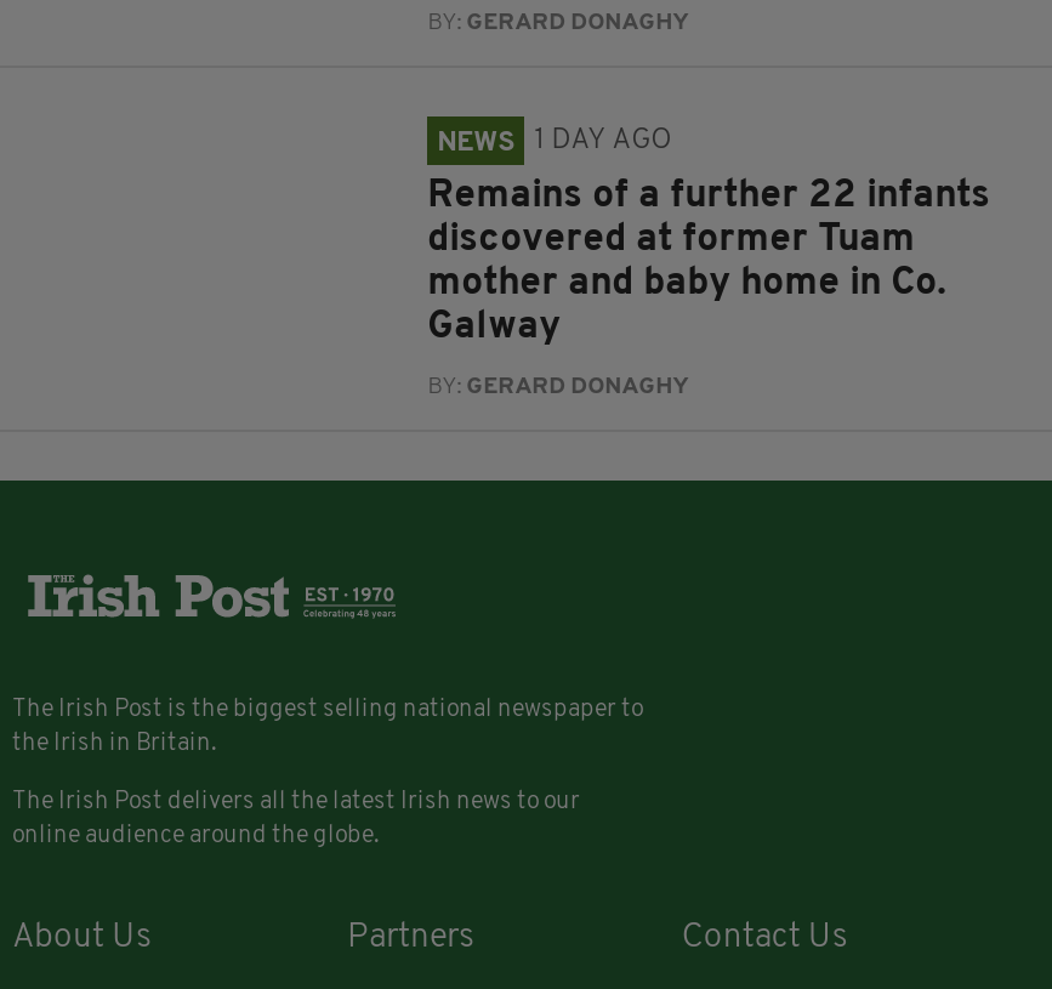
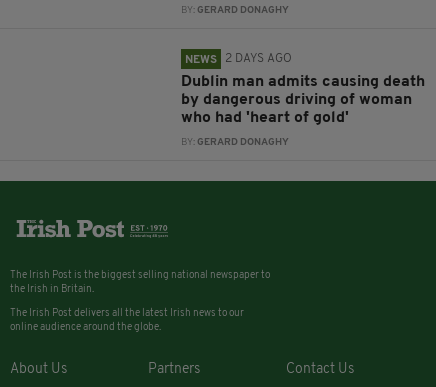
[437,127,672,159] NEWS 1 DAY AGO -> [185,53,292,66] NEWS 2 DAYS AGO
[427,178,990,348] Remains of a further 22 infants | discovered at former Tuam | mother and baby home in Co. | Galway -> [181,74,425,126] Dublin man admits causing death | by dangerous driving of woman | who had 'heart of gold'

